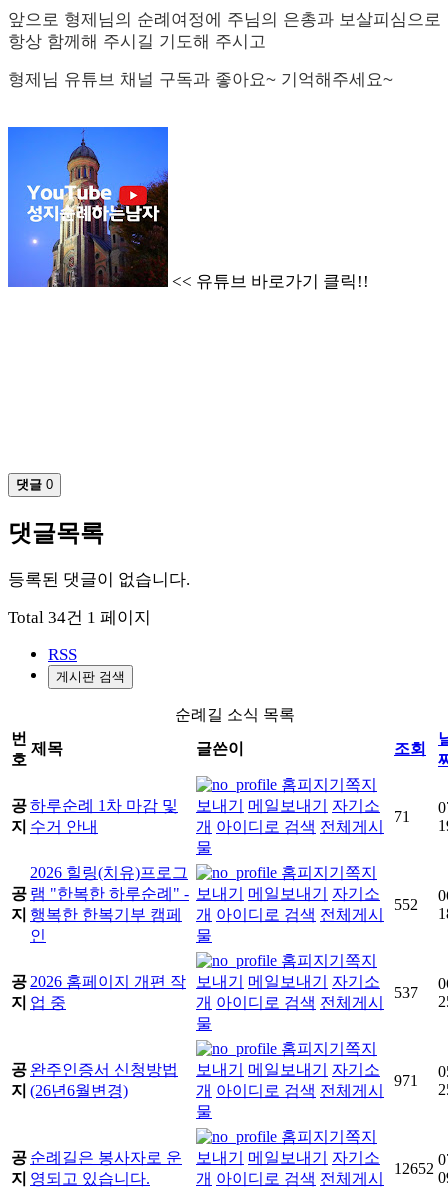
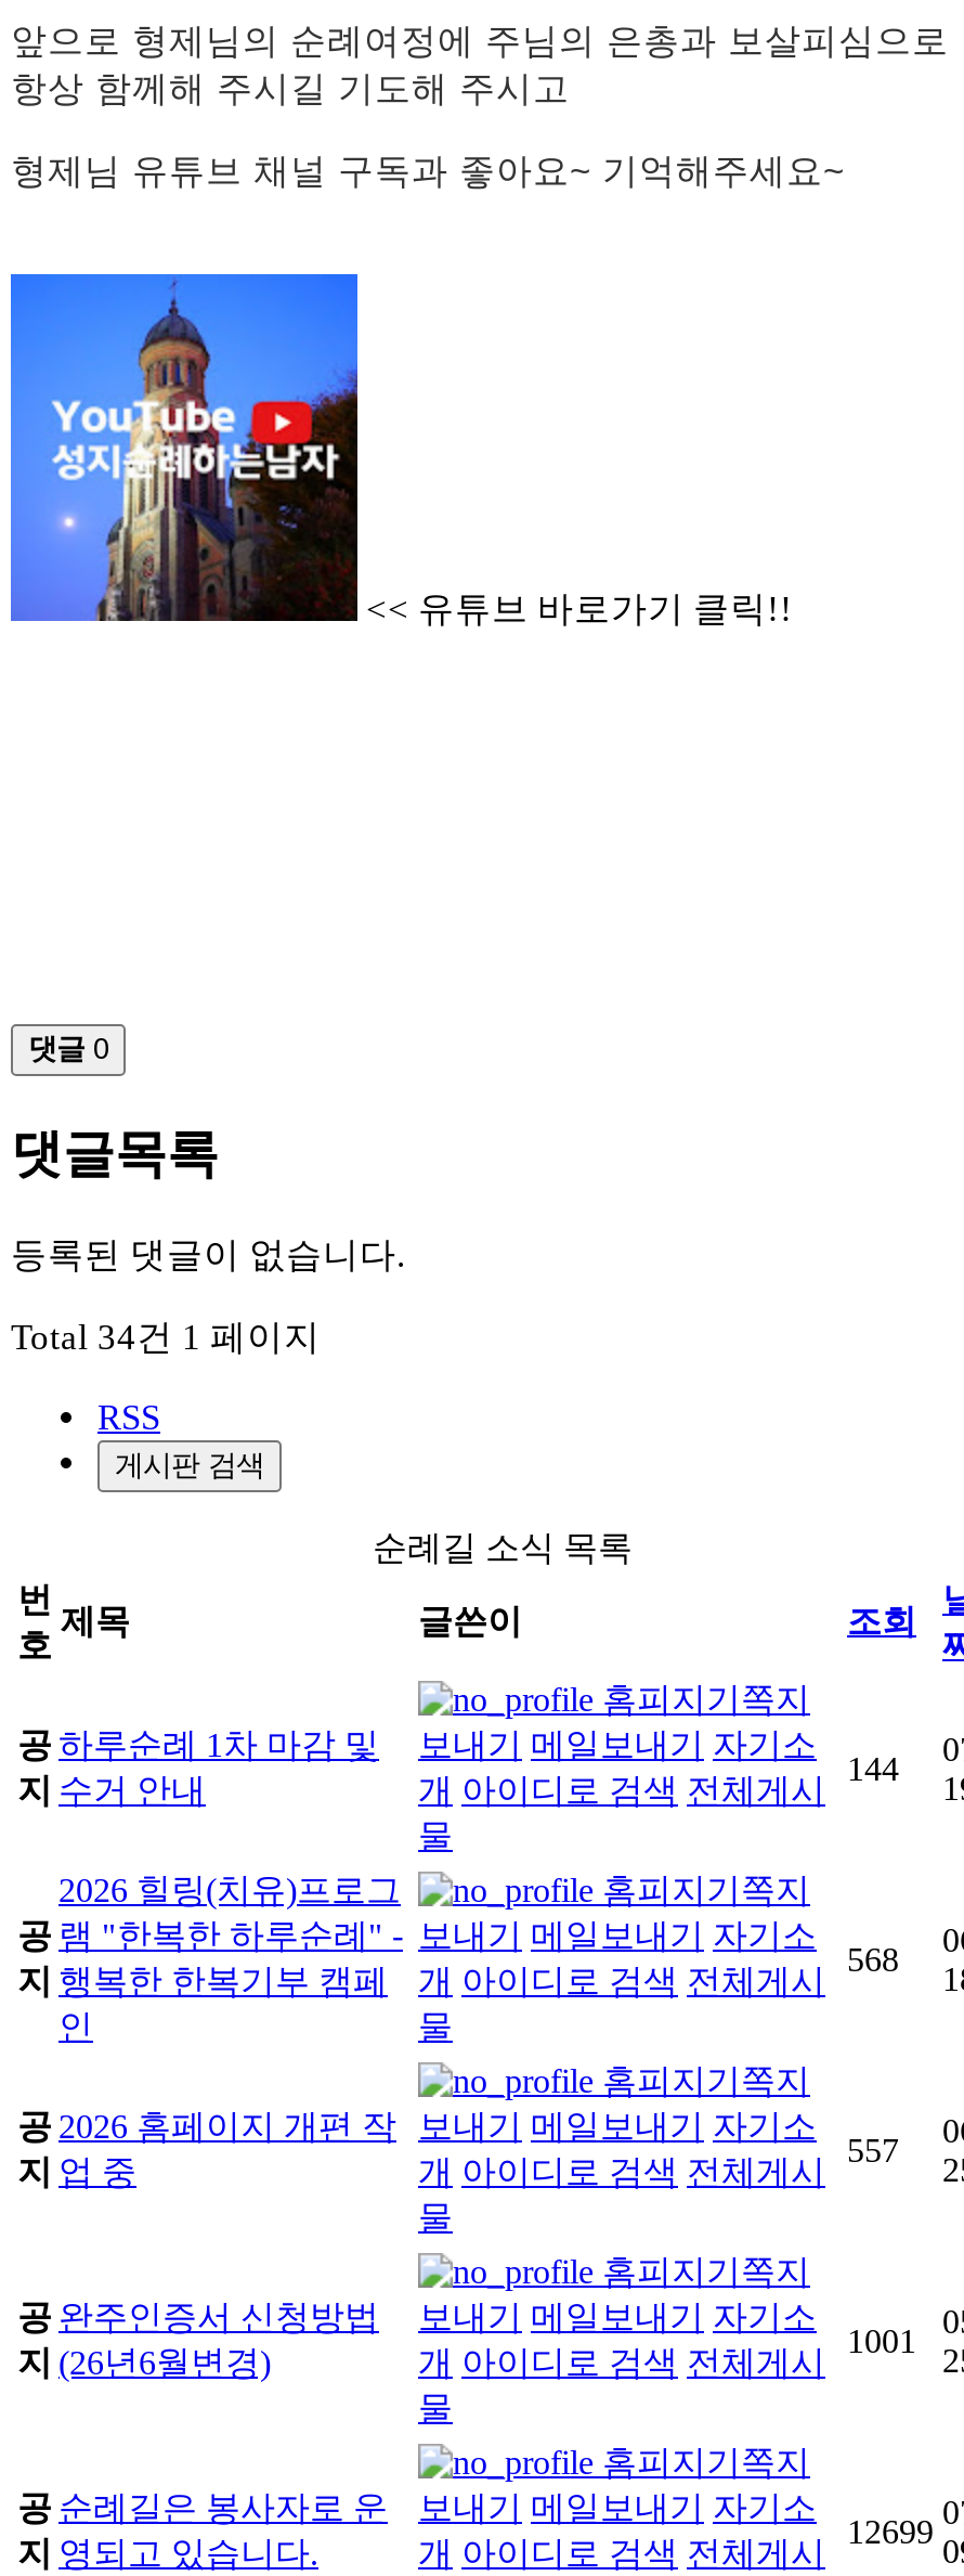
[394,808,410,825] 71 -> [847,1751,899,1787] 144
[394,896,418,913] 552 -> [847,1941,899,1978] 568
[394,984,418,1001] 537 -> [847,2132,899,2169] 557
[394,1072,418,1089] 971 -> [847,2323,916,2360] 1001
[394,1160,434,1177] 12652 -> [847,2514,934,2550] 12699

